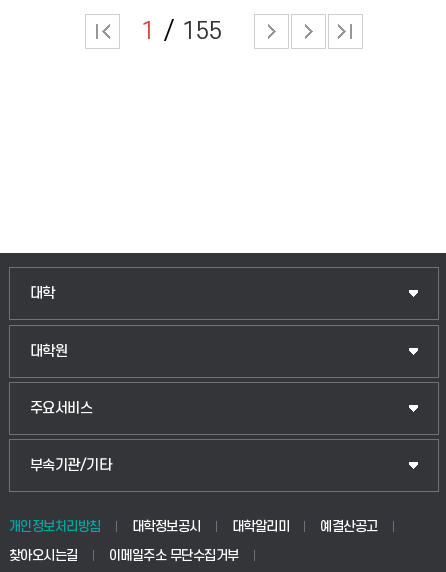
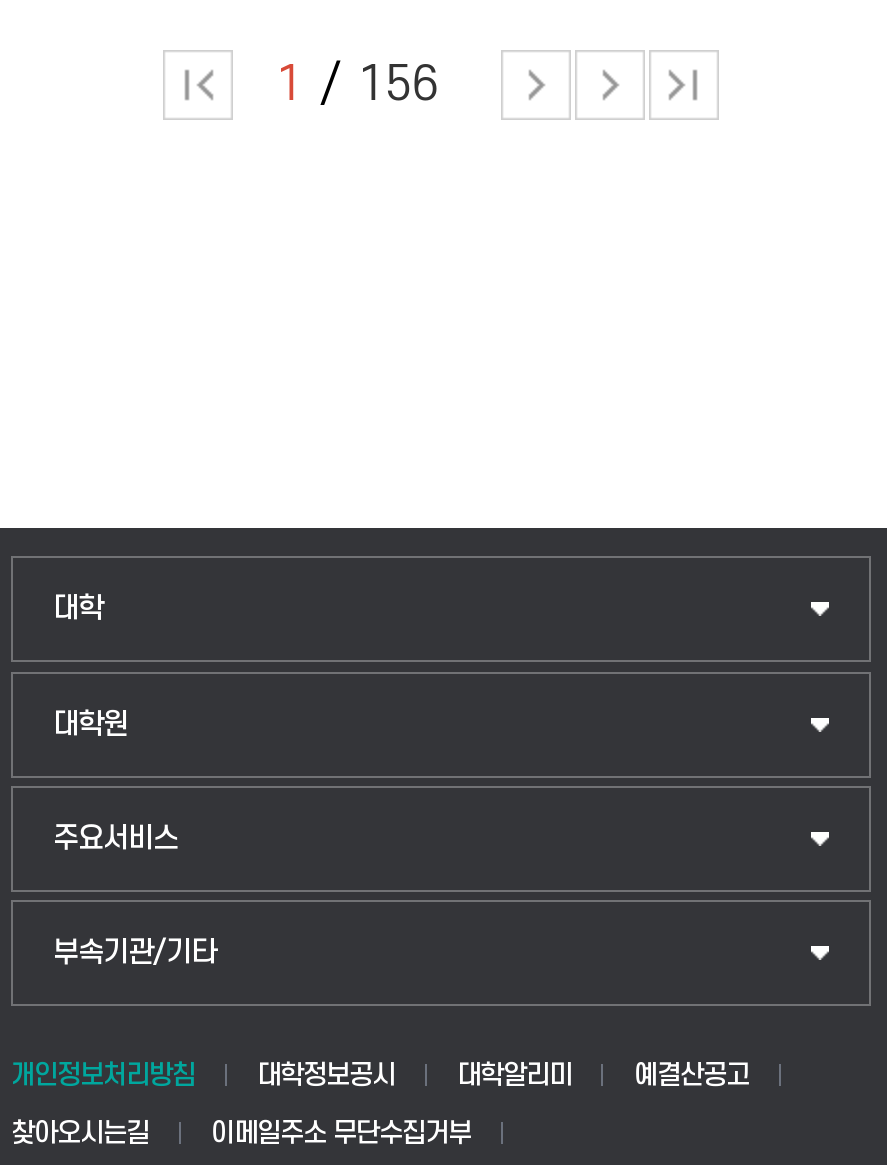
[141,19,223,45] 1 155 -> [276,60,438,112] 1 156

